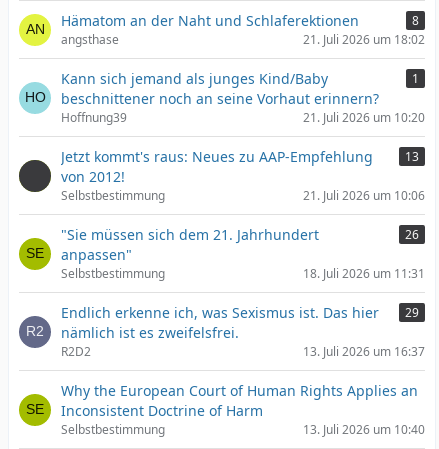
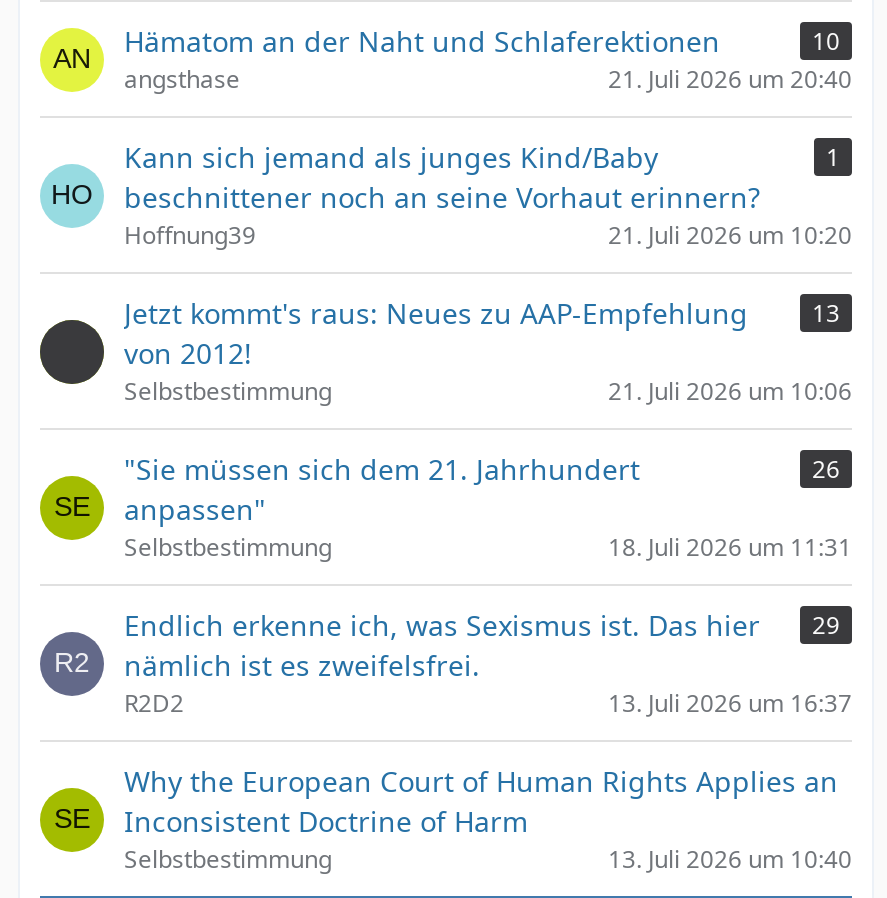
[412,12,419,29] 8 -> [812,24,840,58] 10
[303,31,425,48] 21. Juli 2026 um 18:02 -> [608,62,852,96] 21. Juli 2026 um 20:40

